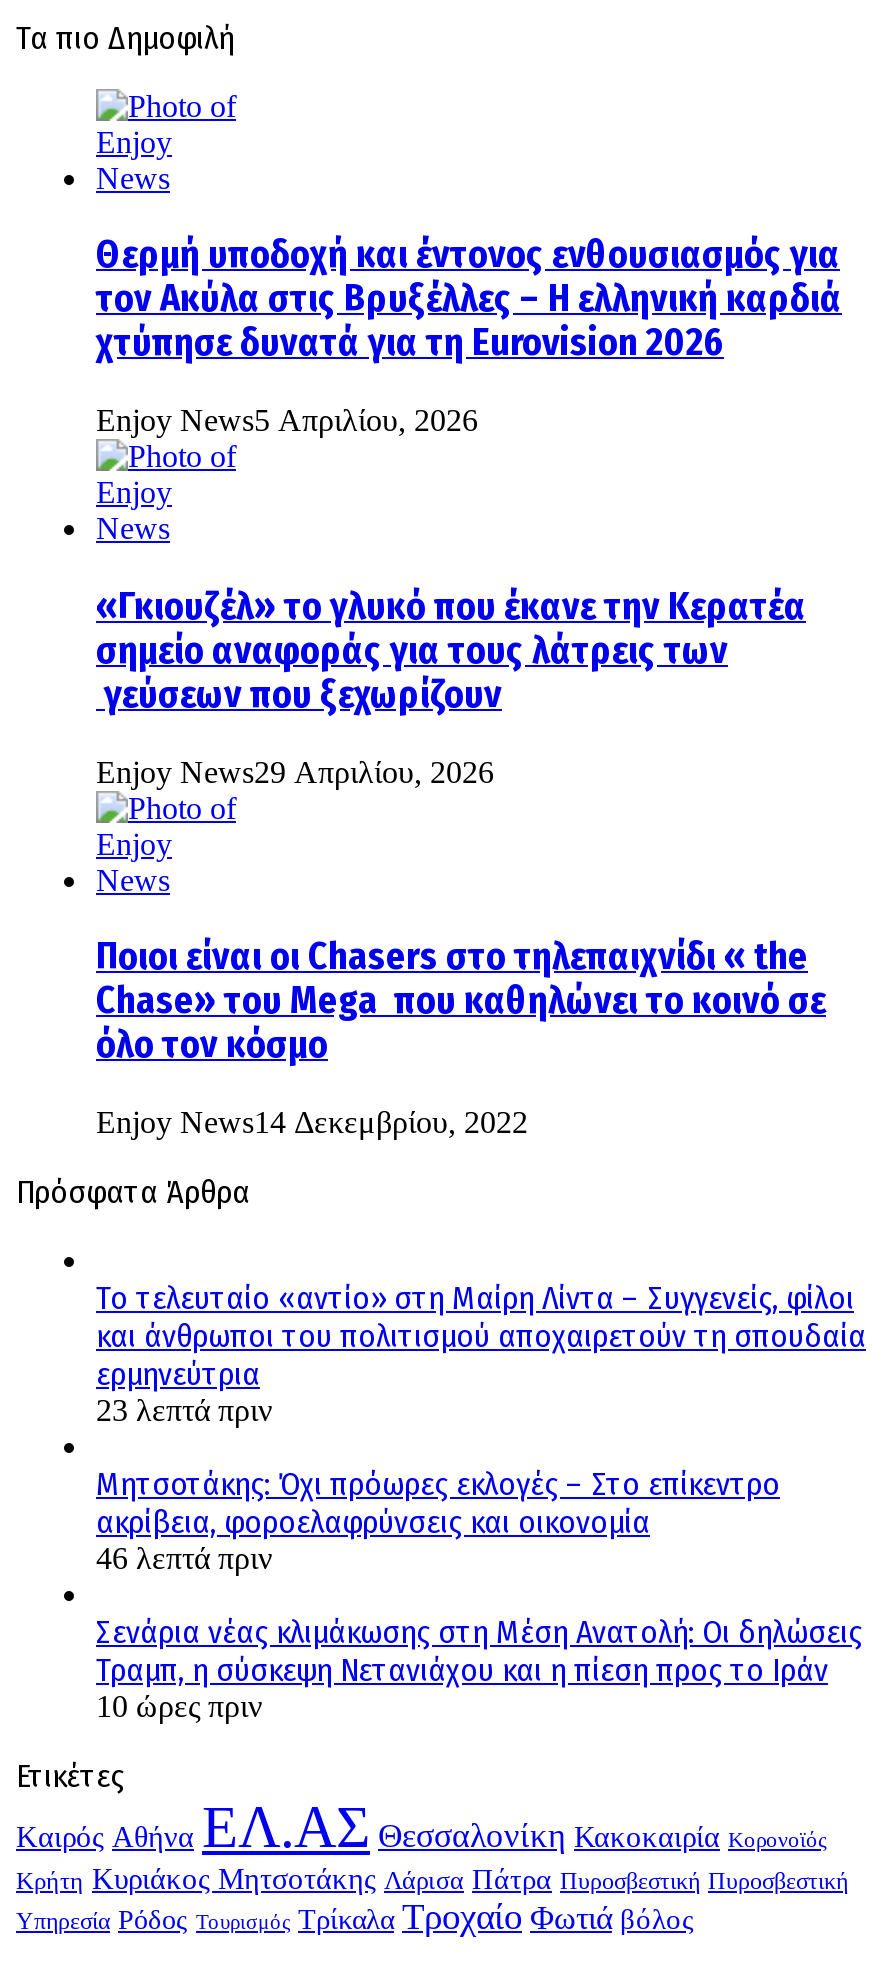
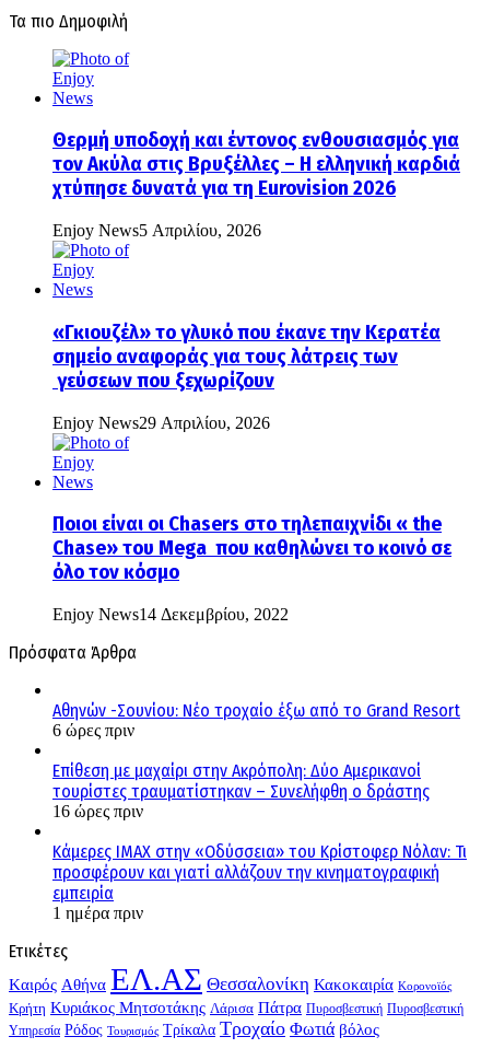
[96,1279,866,1427] Το τελευταίο «αντίο» στη Μαίρη Λίντα – Συγγενείς, φίλοι | και άνθρωποι του πολιτισμού αποχαιρετούν τη σπουδαία | ερμηνεύτρια | 23 λεπτά πριν -> [52,700,460,739] Αθηνών -Σουνίου: Νέο τροχαίο έξω από το Grand Resort | 6 ώρες πριν
[96,1465,780,1575] Μητσοτάκης: Όχι πρόωρες εκλογές – Στο επίκεντρο | ακρίβεια, φοροελαφρύνσεις και οικονομία | 46 λεπτά πριν -> [52,760,430,820] Επίθεση με μαχαίρι στην Ακρόπολη: Δύο Αμερικανοί | τουρίστες τραυματίστηκαν – Συνελήφθη ο δράστης | 16 ώρες πριν
[96,1613,862,1723] Σενάρια νέας κλιμάκωσης στη Μέση Ανατολή: Οι δηλώσεις | Τραμπ, η σύσκεψη Νετανιάχου και η πίεση προς το Ιράν | 10 ώρες πριν -> [52,841,467,922] Κάμερες IMAX στην «Οδύσσεια» του Κρίστοφερ Νόλαν: Τι | προσφέρουν και γιατί αλλάζουν την κινηματογραφική | εμπειρία | 1 ημέρα πριν

